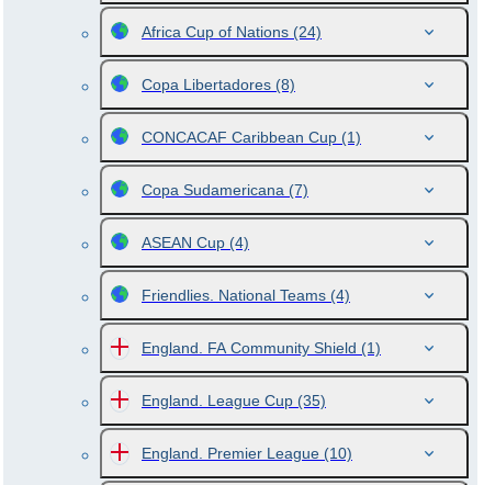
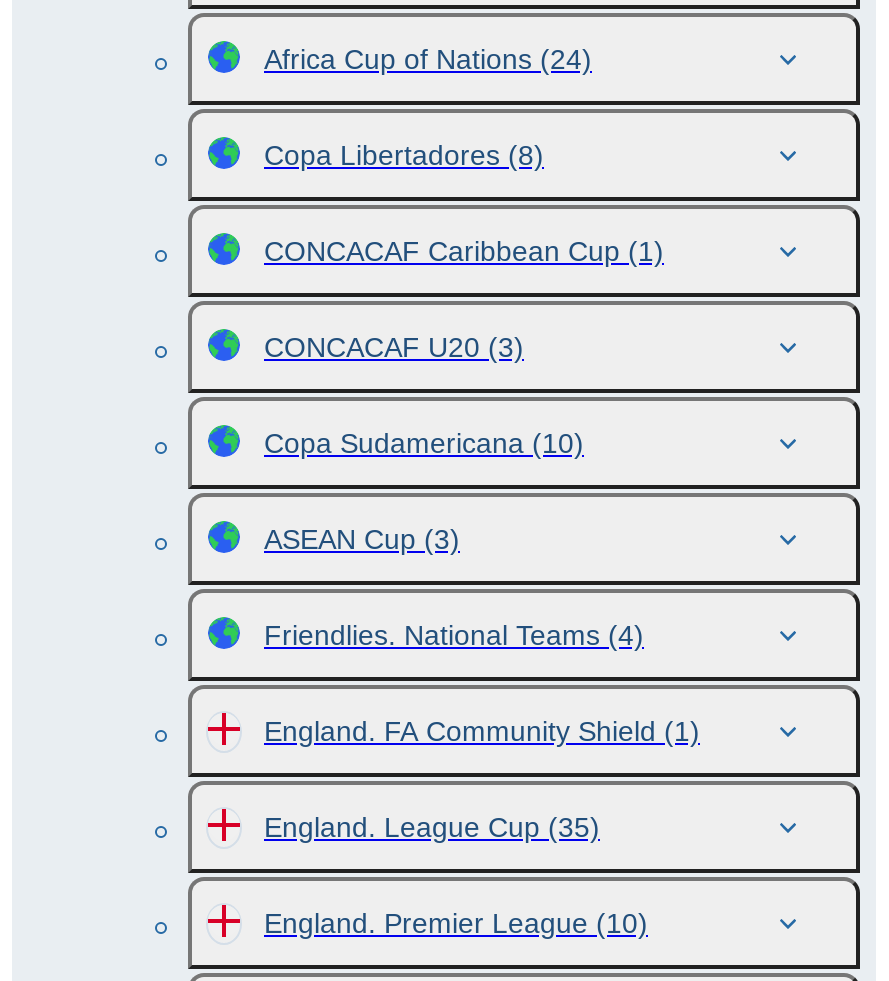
[142,181,308,251] Copa Sudamericana (7) | ASEAN Cup (4) -> [264,331,584,555] CONCACAF U20 (3) | Copa Sudamericana (10) | ASEAN Cup (3)

